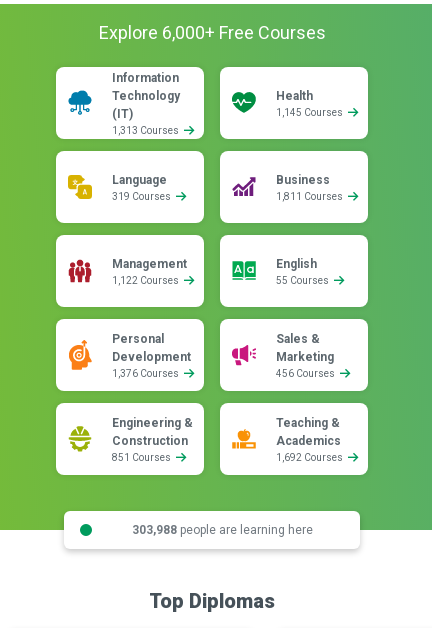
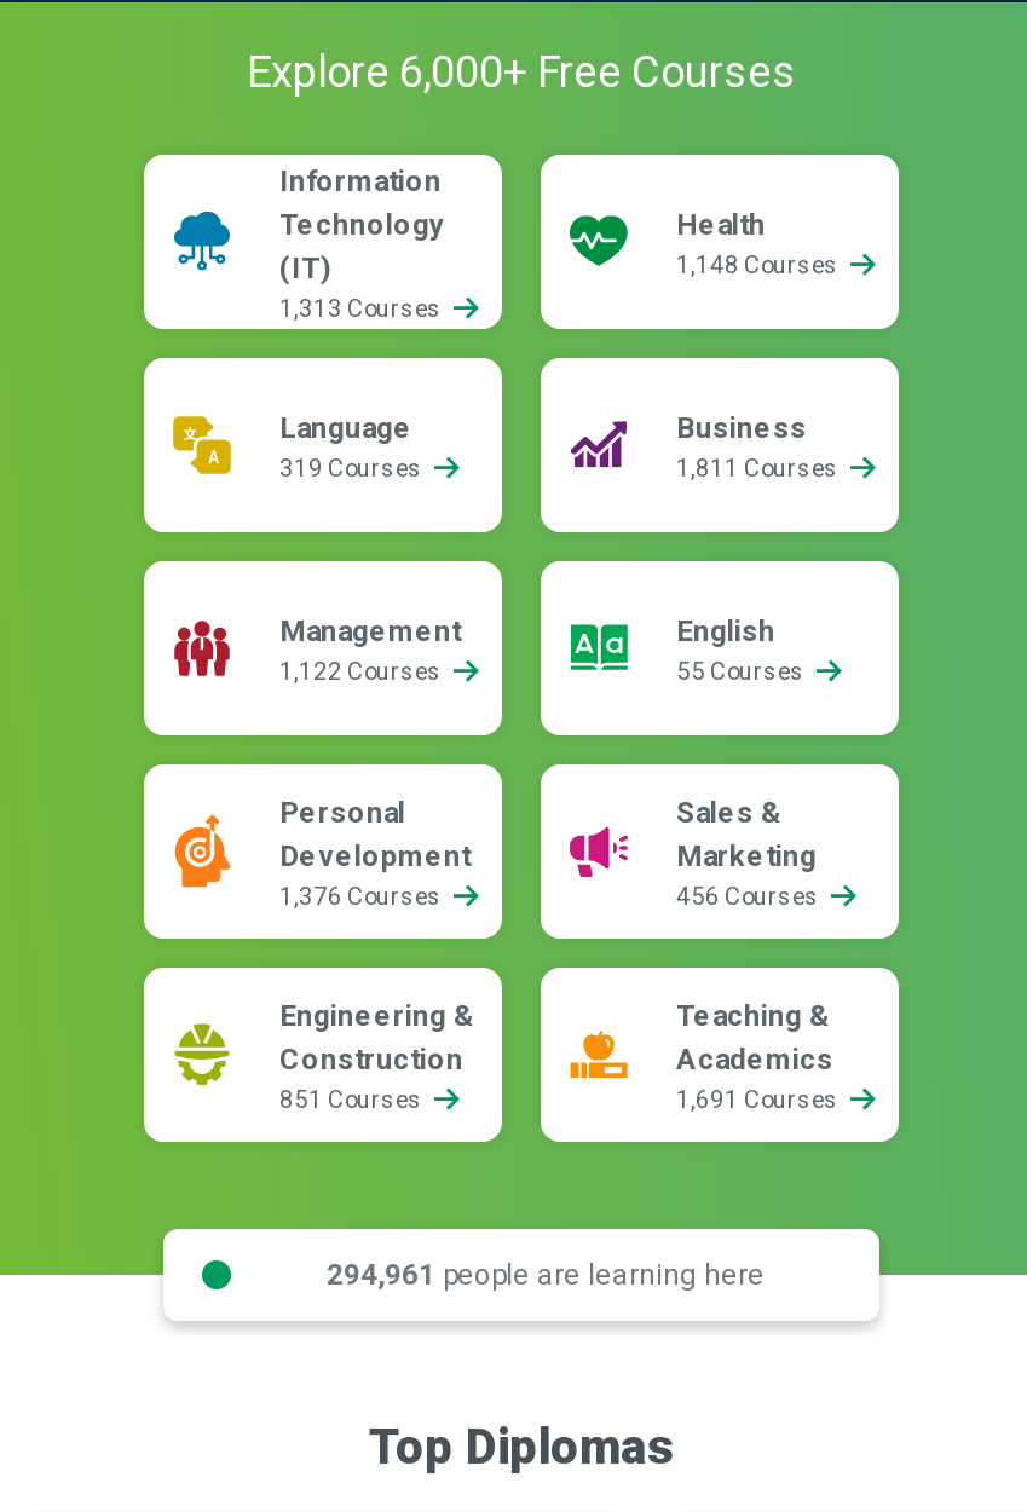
[276,107,345,118] 1,145 Courses -> [676,252,843,278] 1,148 Courses
[276,452,345,463] 1,692 Courses -> [676,1086,843,1113] 1,691 Courses
[131,522,312,536] 303,988 people are learning here -> [327,1257,765,1291] 294,961 people are learning here

